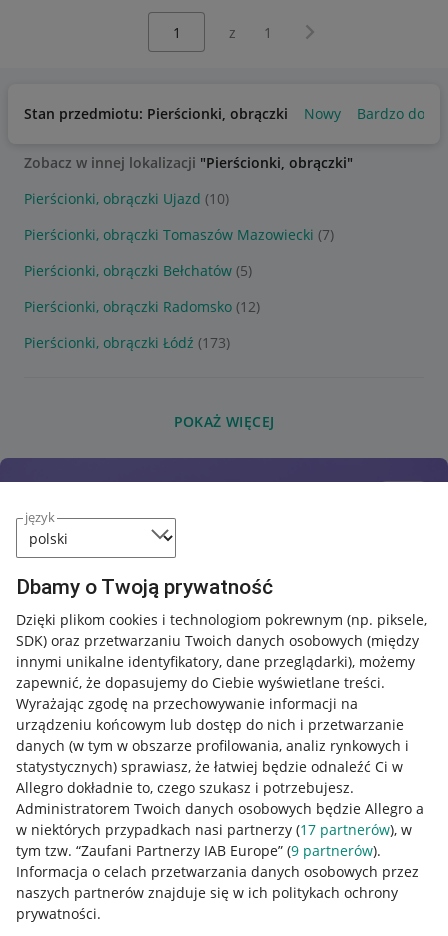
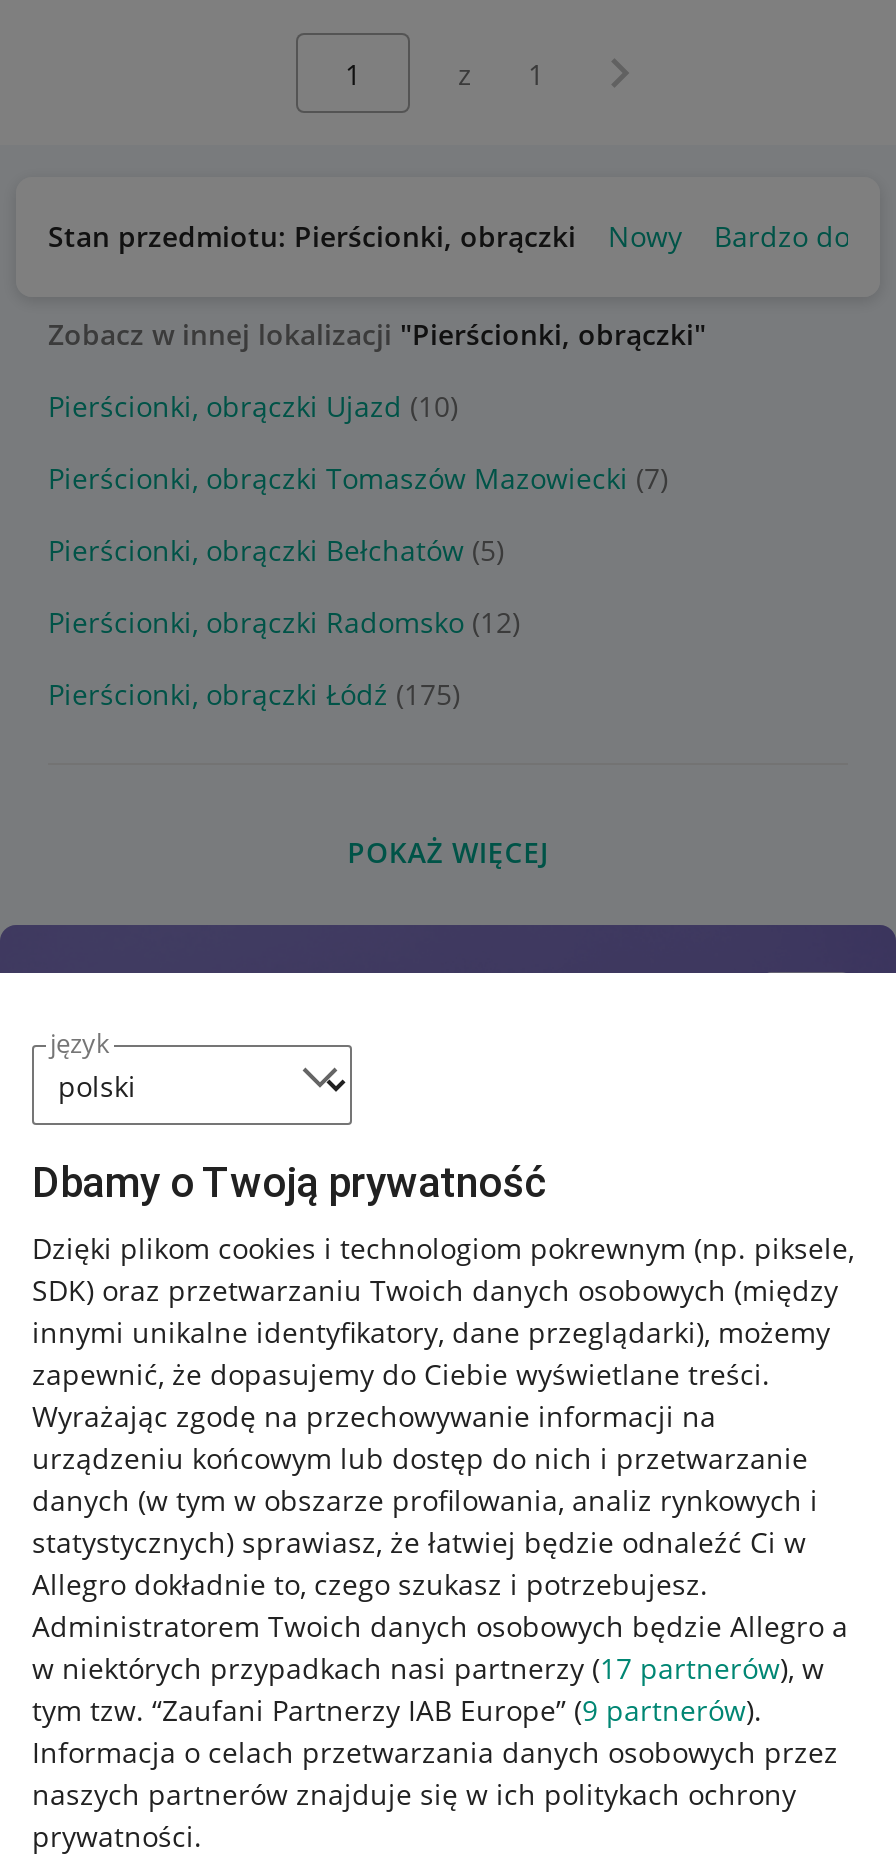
[24,333,230,352] Pierścionki, obrączki Łódź (173) -> [48,675,460,713] Pierścionki, obrączki Łódź (175)

